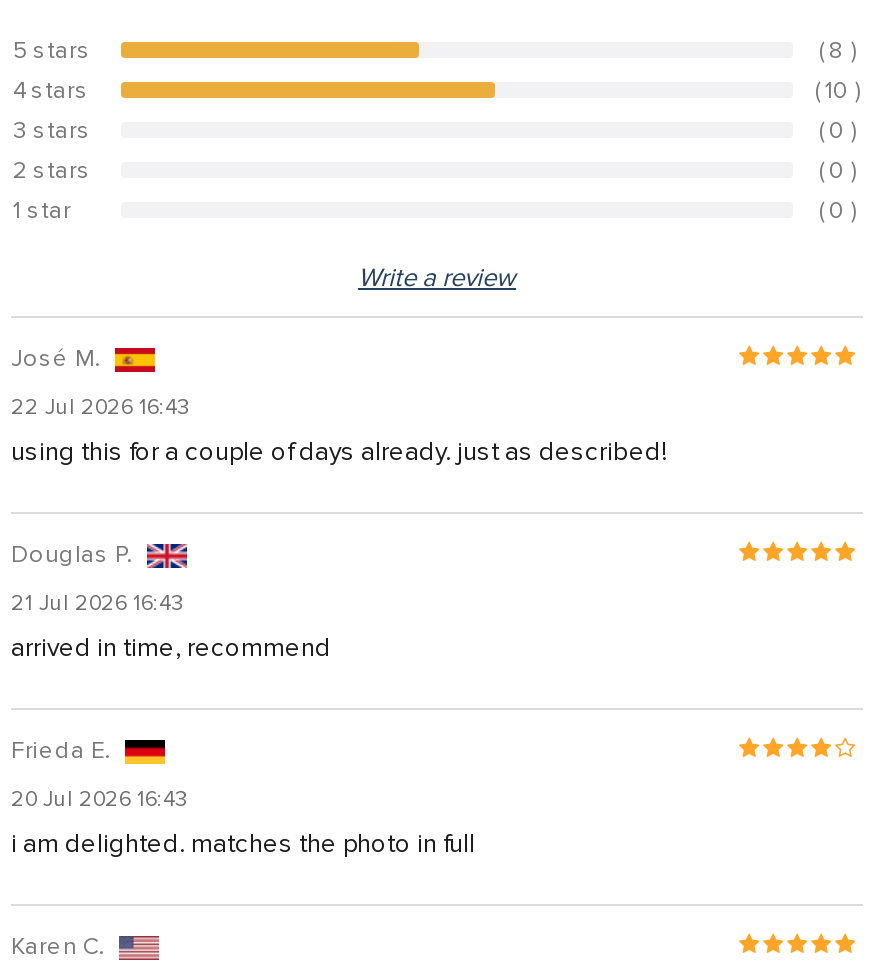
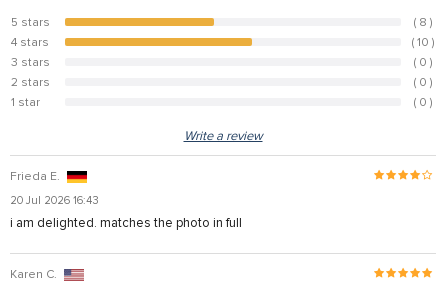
[11,343,667,663] José M. | 22 Jul 2026 16:43 | using this for a couple of days already. just as described! | Douglas P. | 21 Jul 2026 16:43 | arrived in time, recommend -> none

